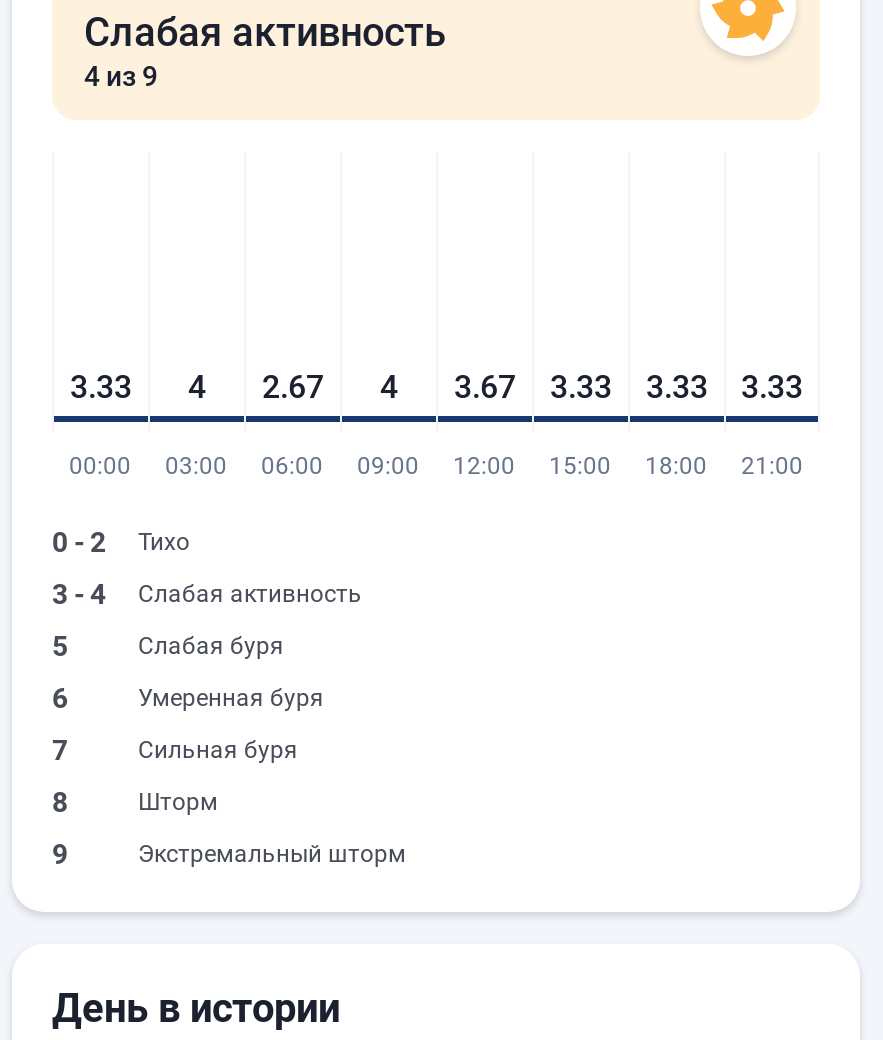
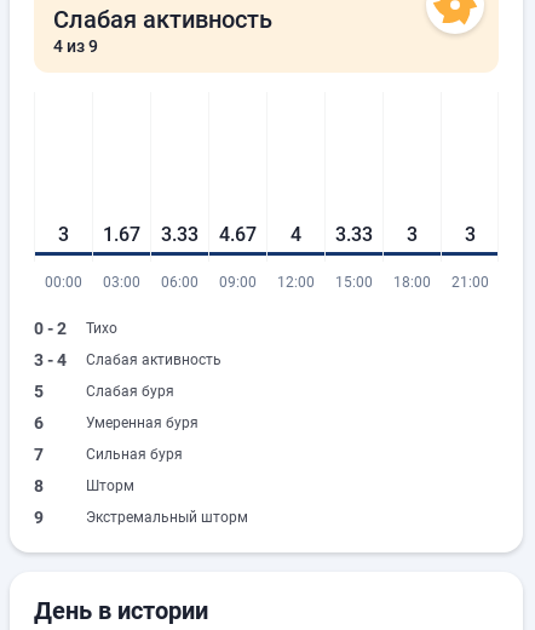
[70,368,132,406] 3.33 -> [58,223,69,246] 3
[188,368,206,406] 4 -> [103,223,140,246] 1.67
[262,368,324,406] 2.67 -> [161,223,199,246] 3.33
[380,368,398,406] 4 -> [219,223,257,246] 4.67
[454,368,516,406] 3.67 -> [290,223,301,246] 4
[646,368,708,406] 3.33 -> [407,223,418,246] 3
[741,368,803,406] 3.33 -> [464,223,475,246] 3

